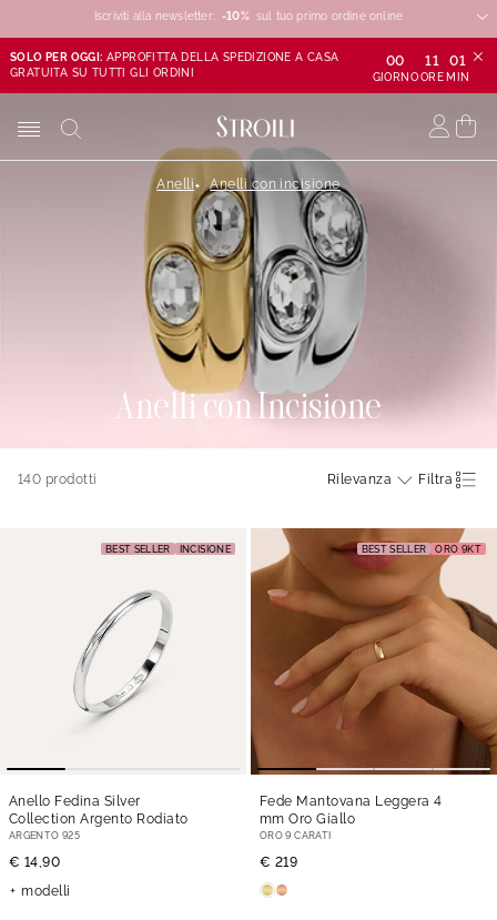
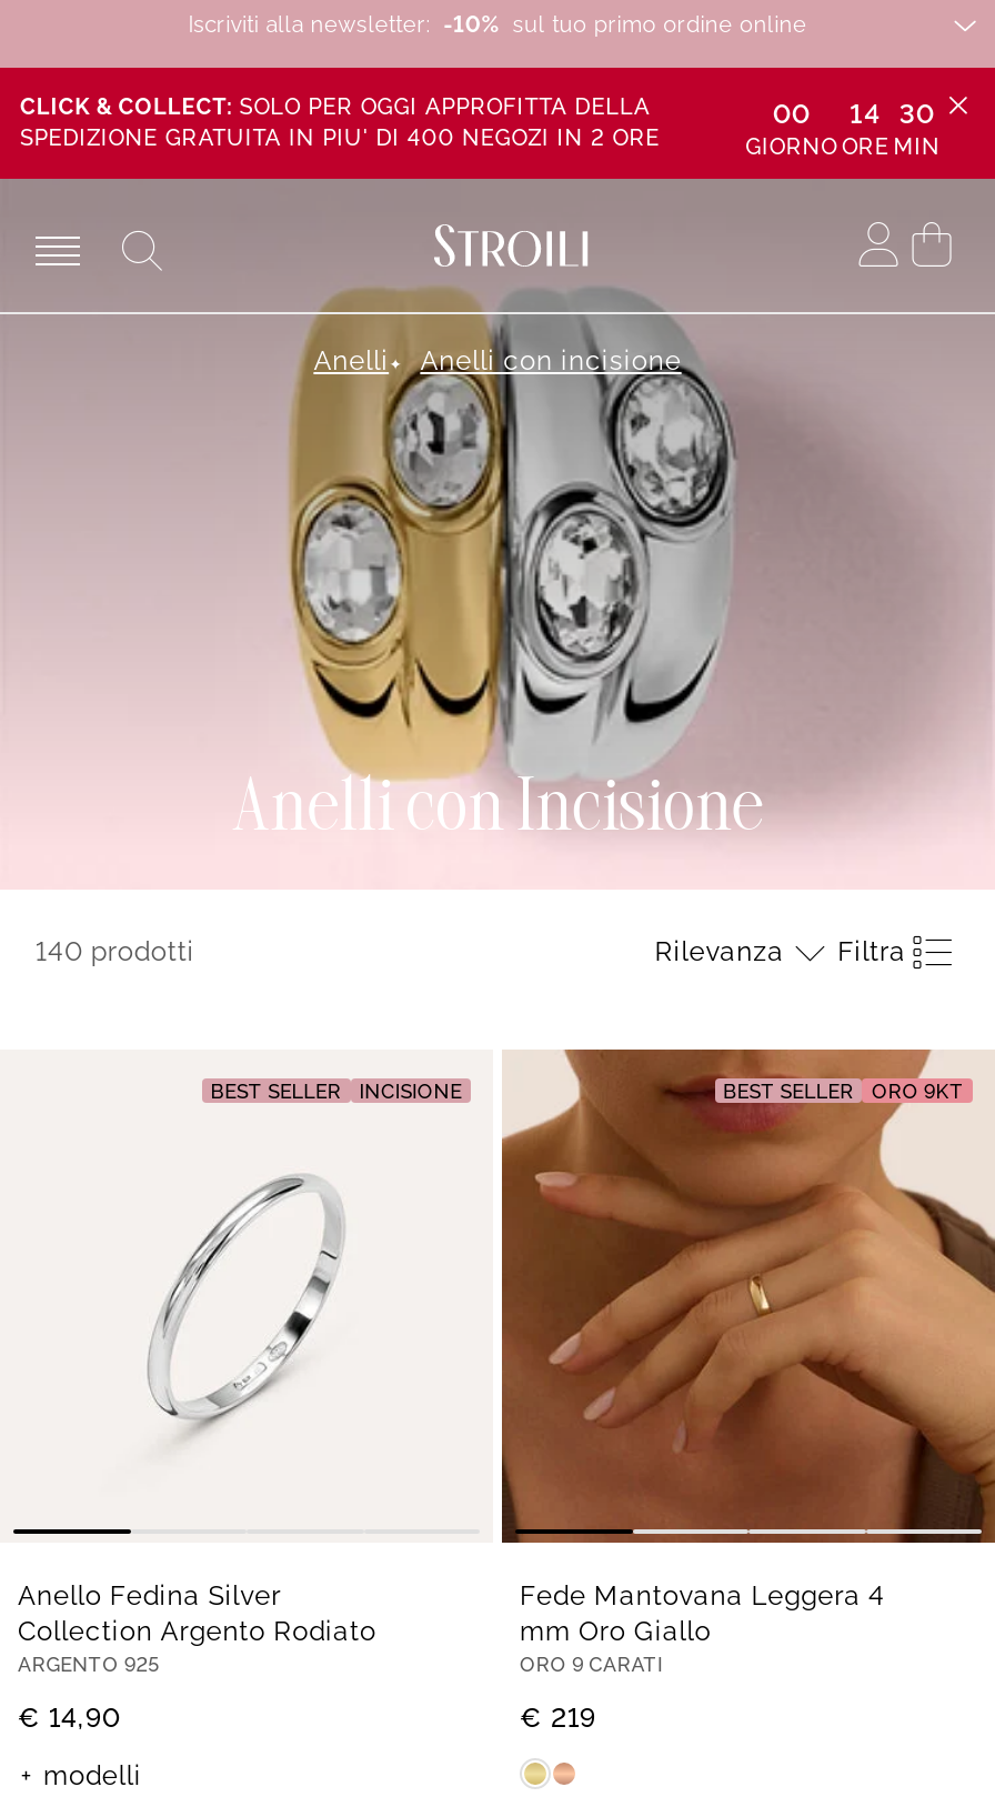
[10,51,339,79] SOLO PER OGGI: APPROFITTA DELLA SPEDIZIONE A CASA | GRATUITA SU TUTTI GLI ORDINI -> [20,94,667,150] CLICK & COLLECT: SOLO PER OGGI APPROFITTA DELLA | SPEDIZIONE GRATUITA IN PIU' DI 400 NEGOZI IN 2 ORE
[425,53,439,68] 11 -> [850,98,881,129] 14
[450,53,466,68] 01 -> [899,98,935,129] 30

